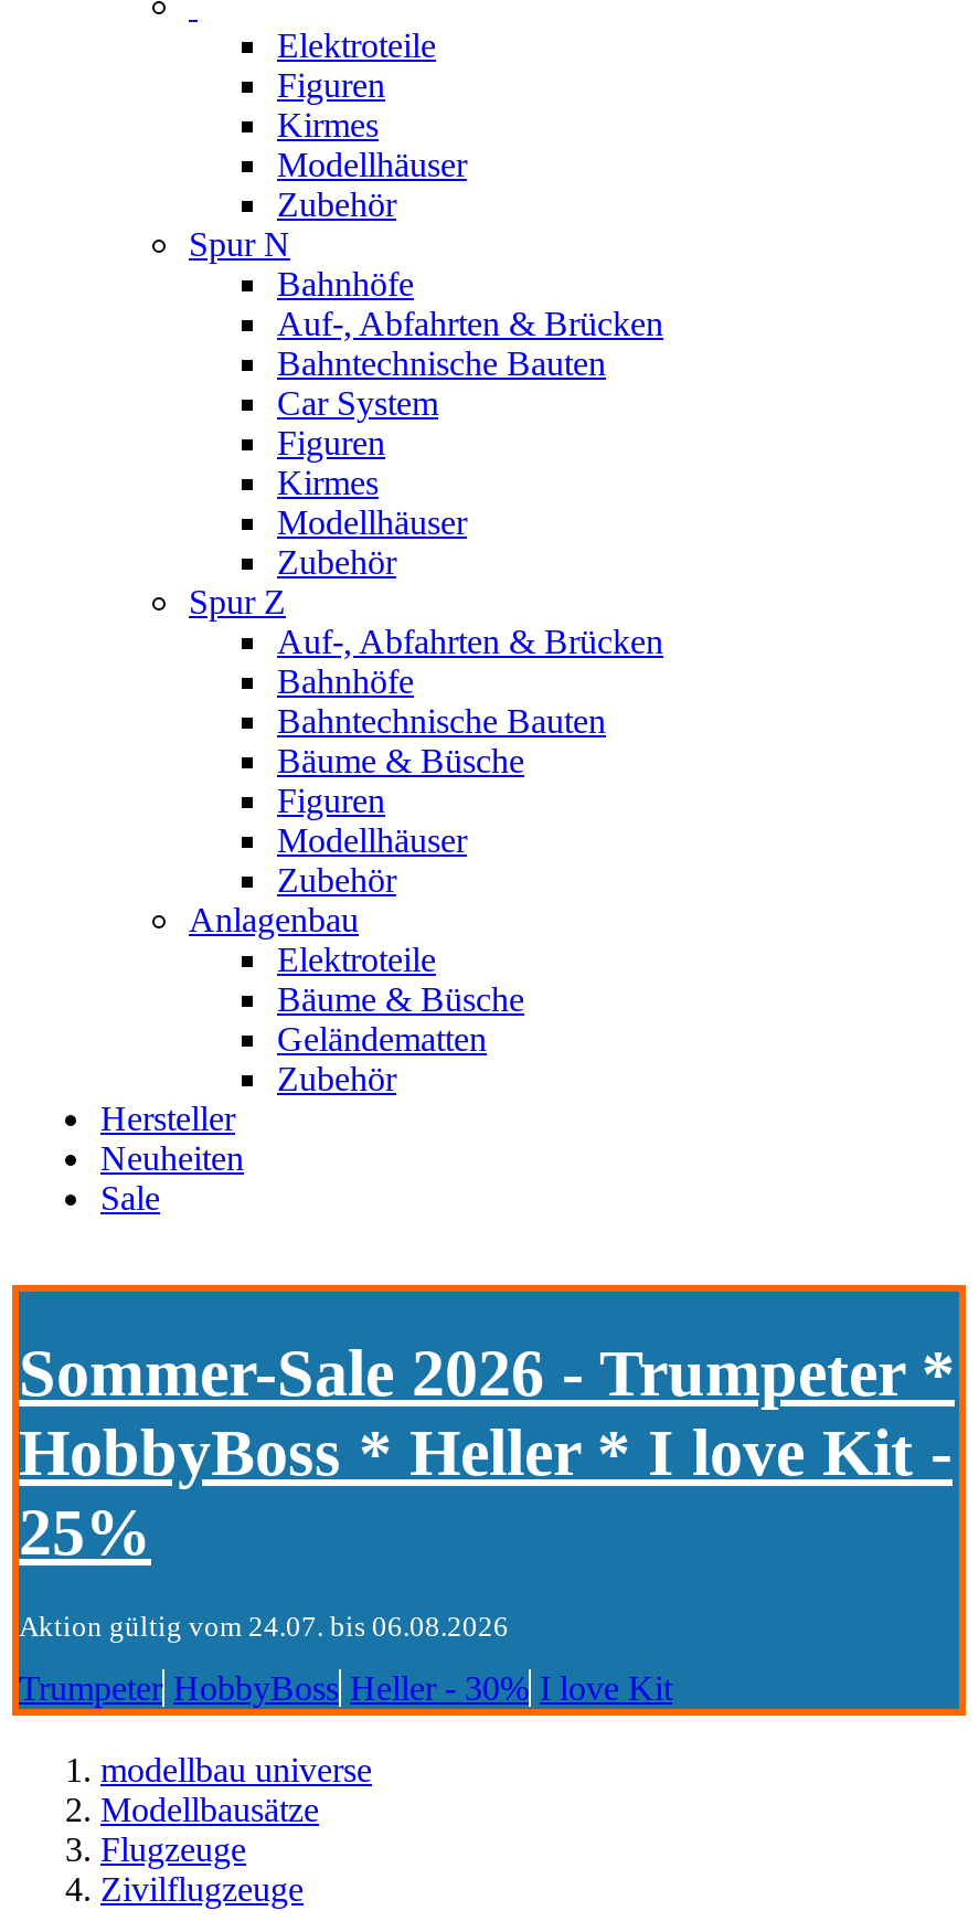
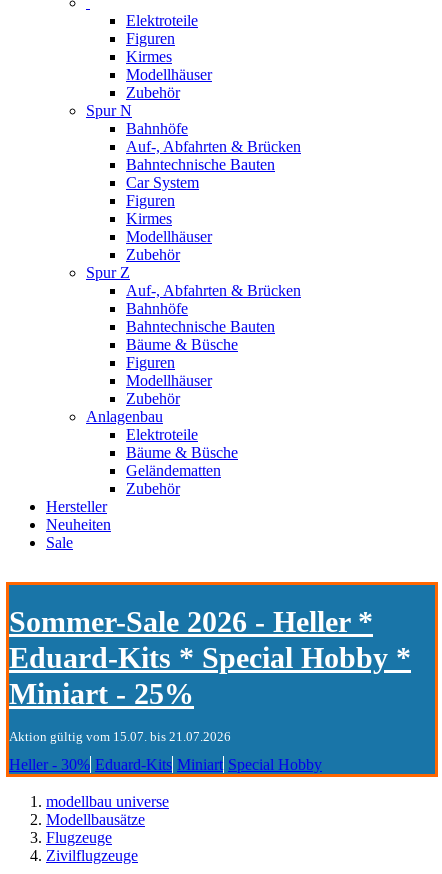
[19,1335,955,1567] Sommer-Sale 2026 - Trumpeter * | HobbyBoss * Heller * I love Kit - | 25% -> [9,605,411,710] Sommer-Sale 2026 - Heller * | Eduard-Kits * Special Hobby * | Miniart - 25%
[19,1611,509,1644] Aktion gültig vom 24.07. bis 06.08.2026 -> [9,729,231,744] Aktion gültig vom 15.07. bis 21.07.2026
[19,1670,672,1708] Trumpeter HobbyBoss Heller - 30% I love Kit -> [9,756,322,773] Heller - 30% Eduard-Kits Miniart Special Hobby

